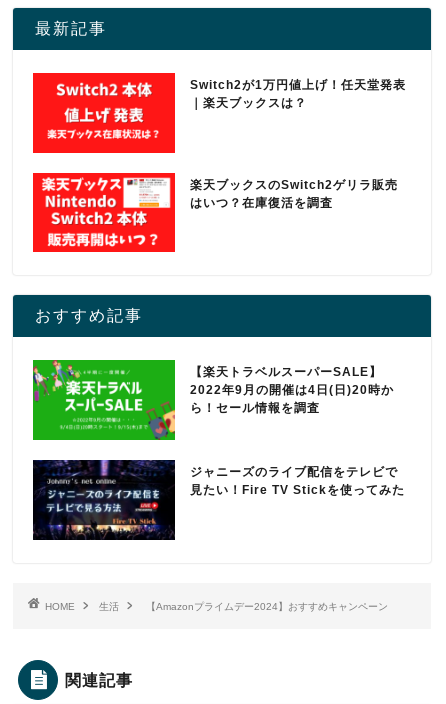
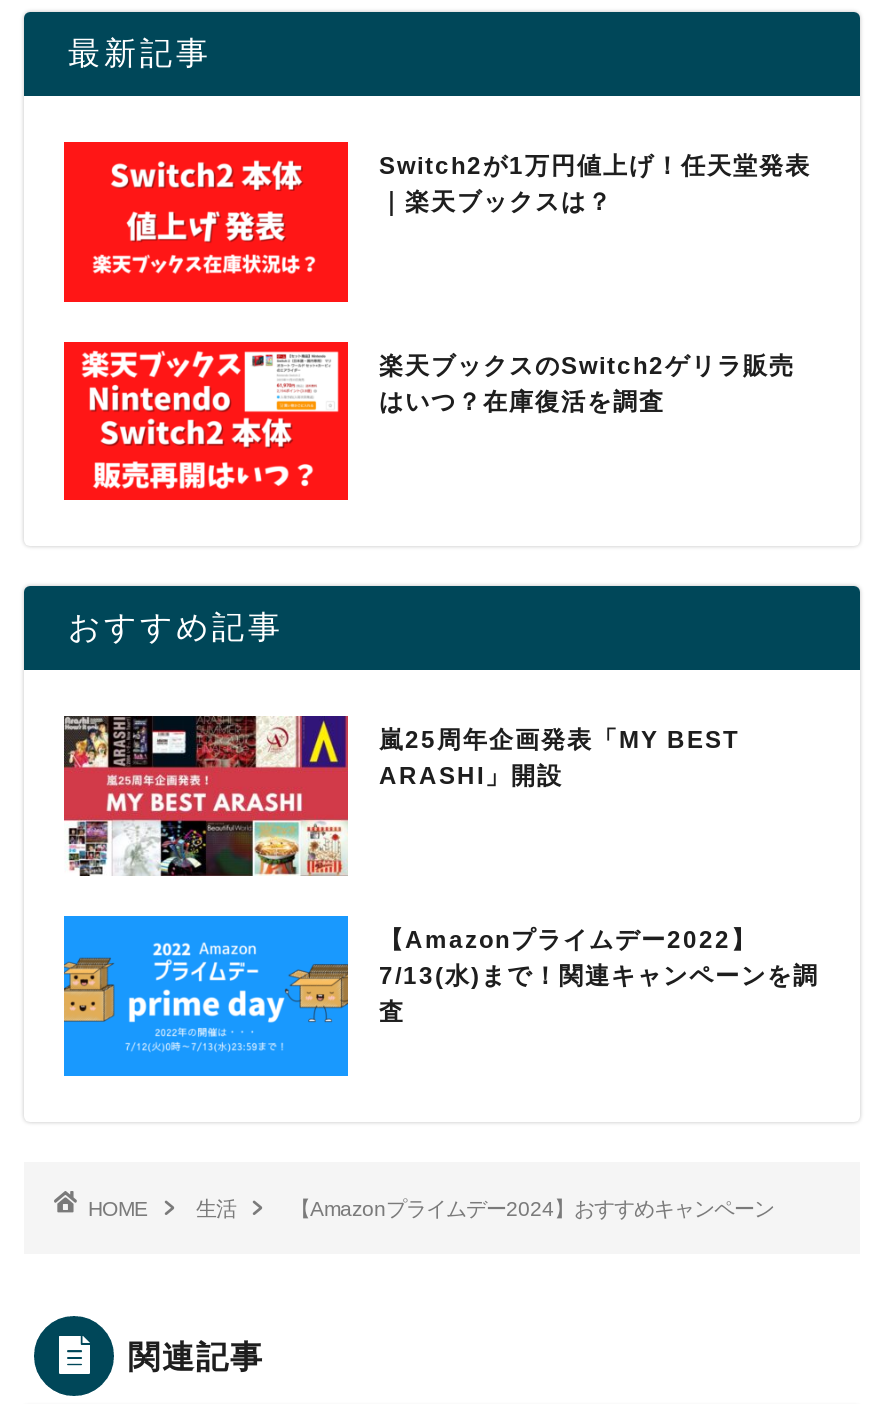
[32,359,394,441] [image] | 【楽天トラベルスーパーSALE】 | 2022年9月の開催は4日(日)20時か | ら！セール情報を調査 -> [62,714,739,878] [image] | 嵐25周年企画発表「MY BEST | ARASHI」開設
[32,459,405,541] [image] | ジャニーズのライブ配信をテレビで | 見たい！Fire TV Stickを使ってみた -> [62,914,819,1078] [image] | 【Amazonプライムデー2022】 | 7/13(水)まで！関連キャンペーンを調 | 査

